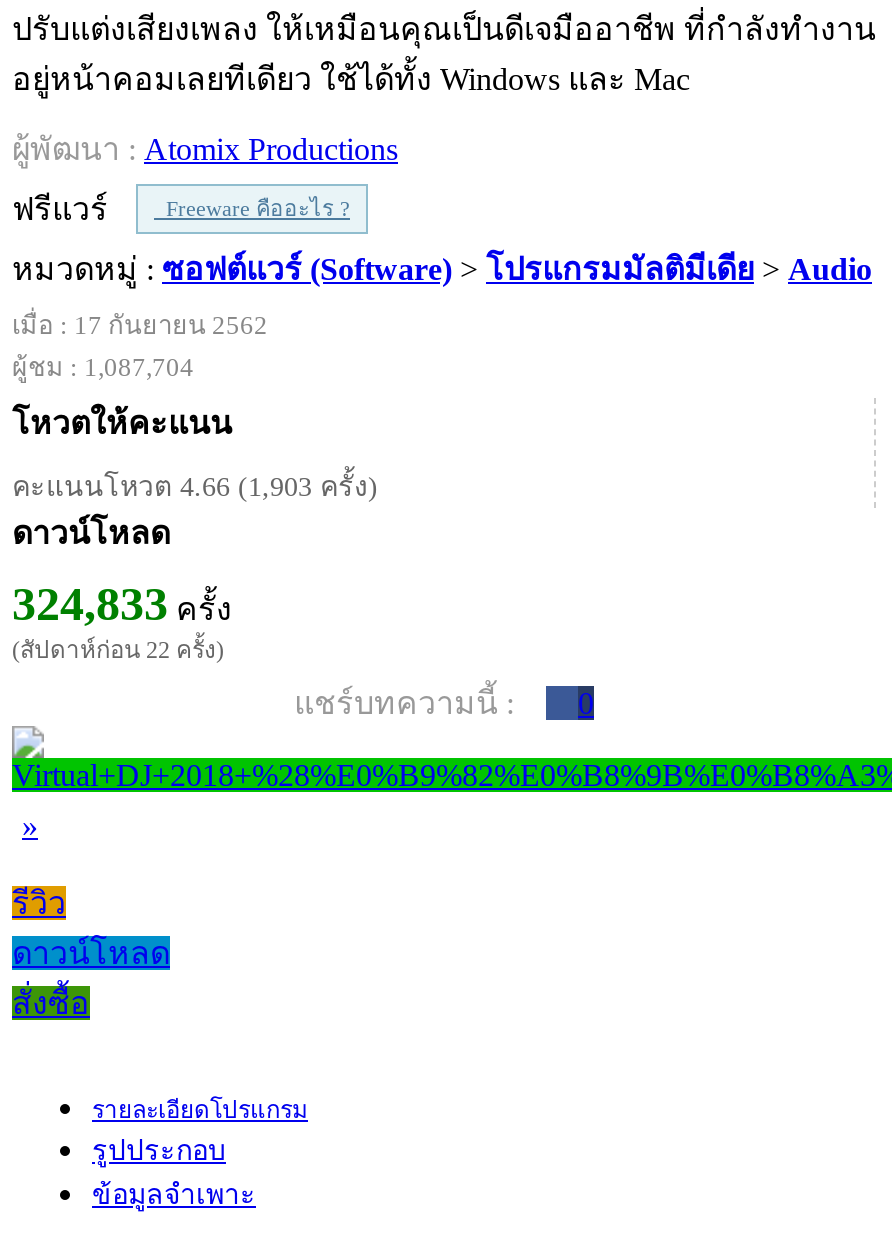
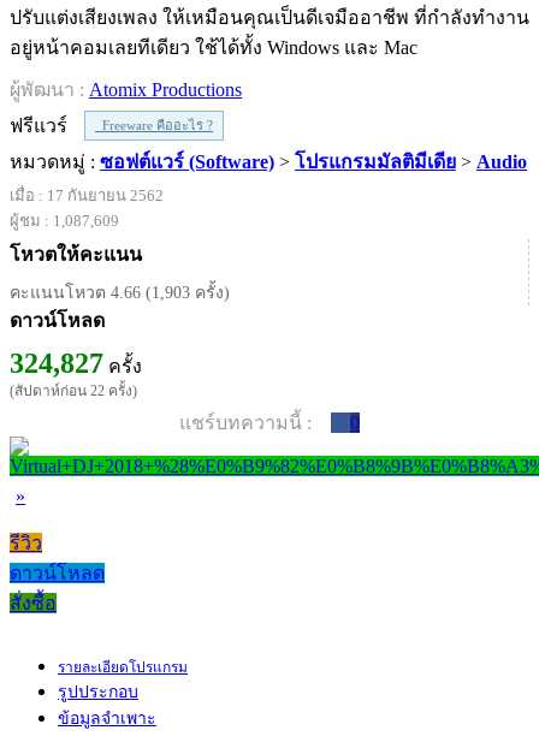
[12,353,194,383] ผู้ชม : 1,087,704 -> [10,212,119,230] ผู้ชม : 1,087,609
[12,579,232,631] 324,833ครั้ง -> [10,348,142,379] 324,827ครั้ง

